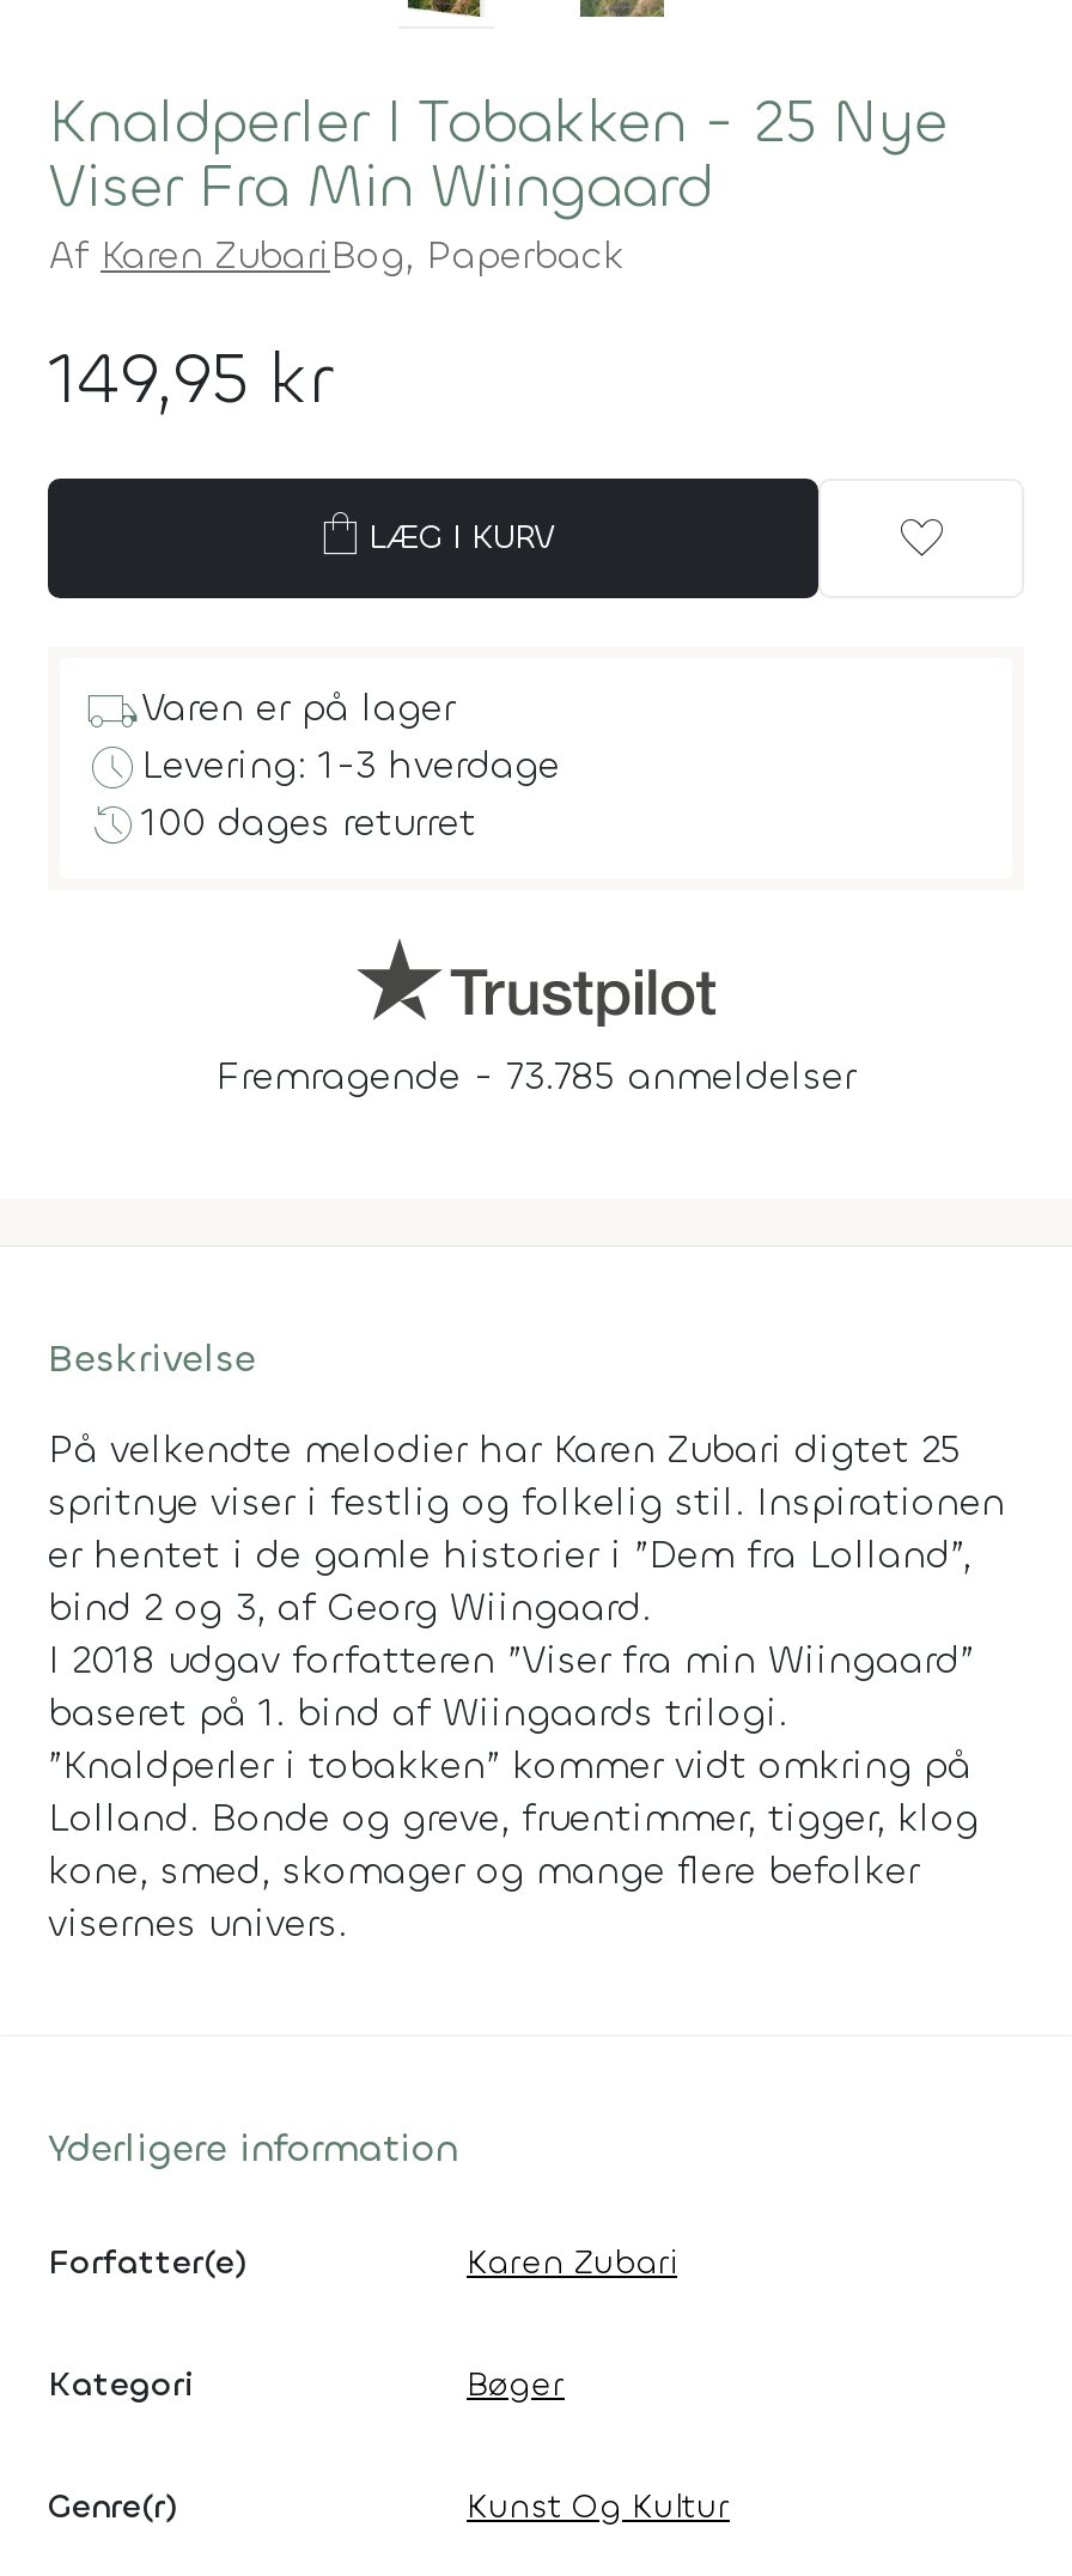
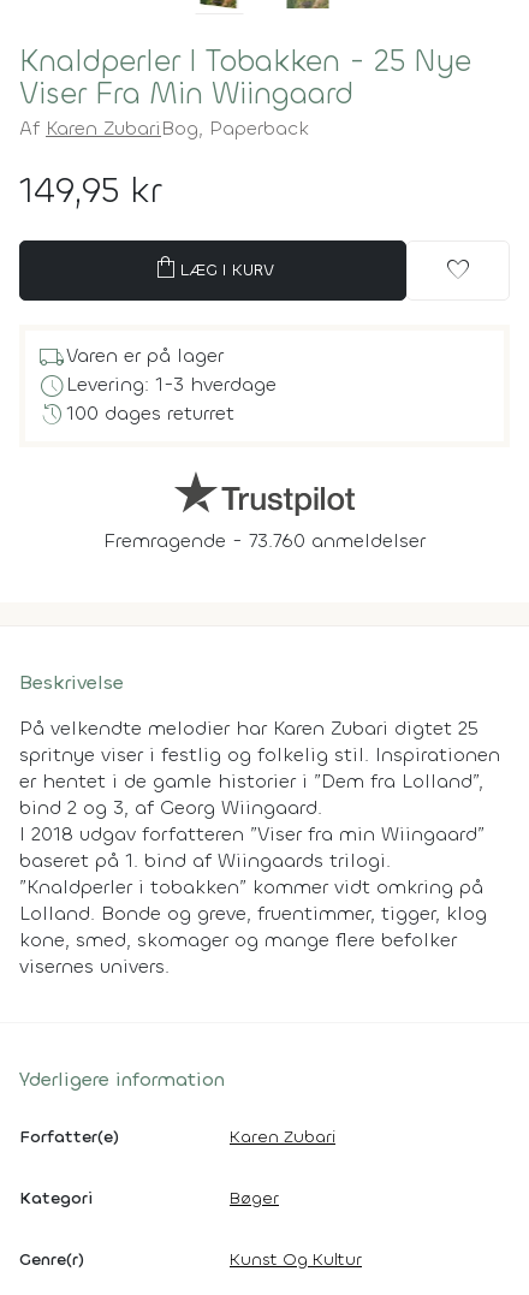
[217,1050,855,1100] Fremragende - 73.785 anmeldelser -> [103,528,426,553] Fremragende - 73.760 anmeldelser

